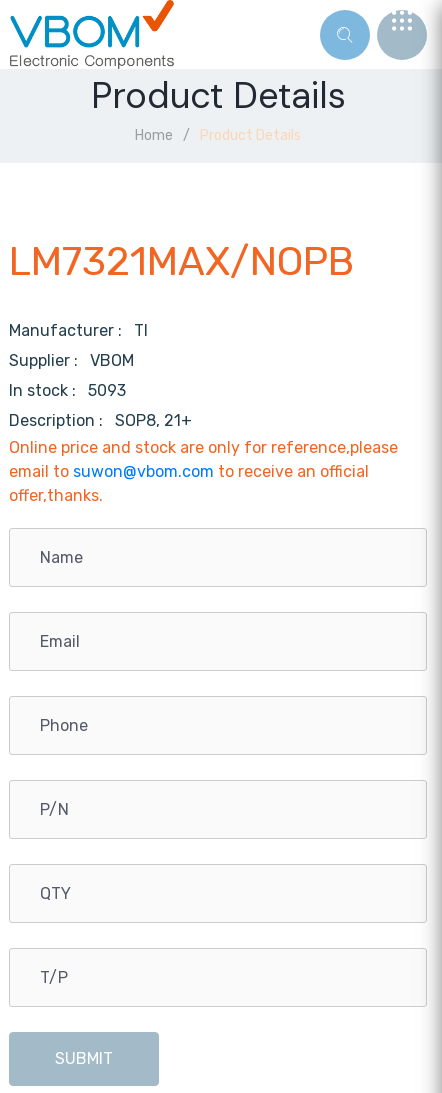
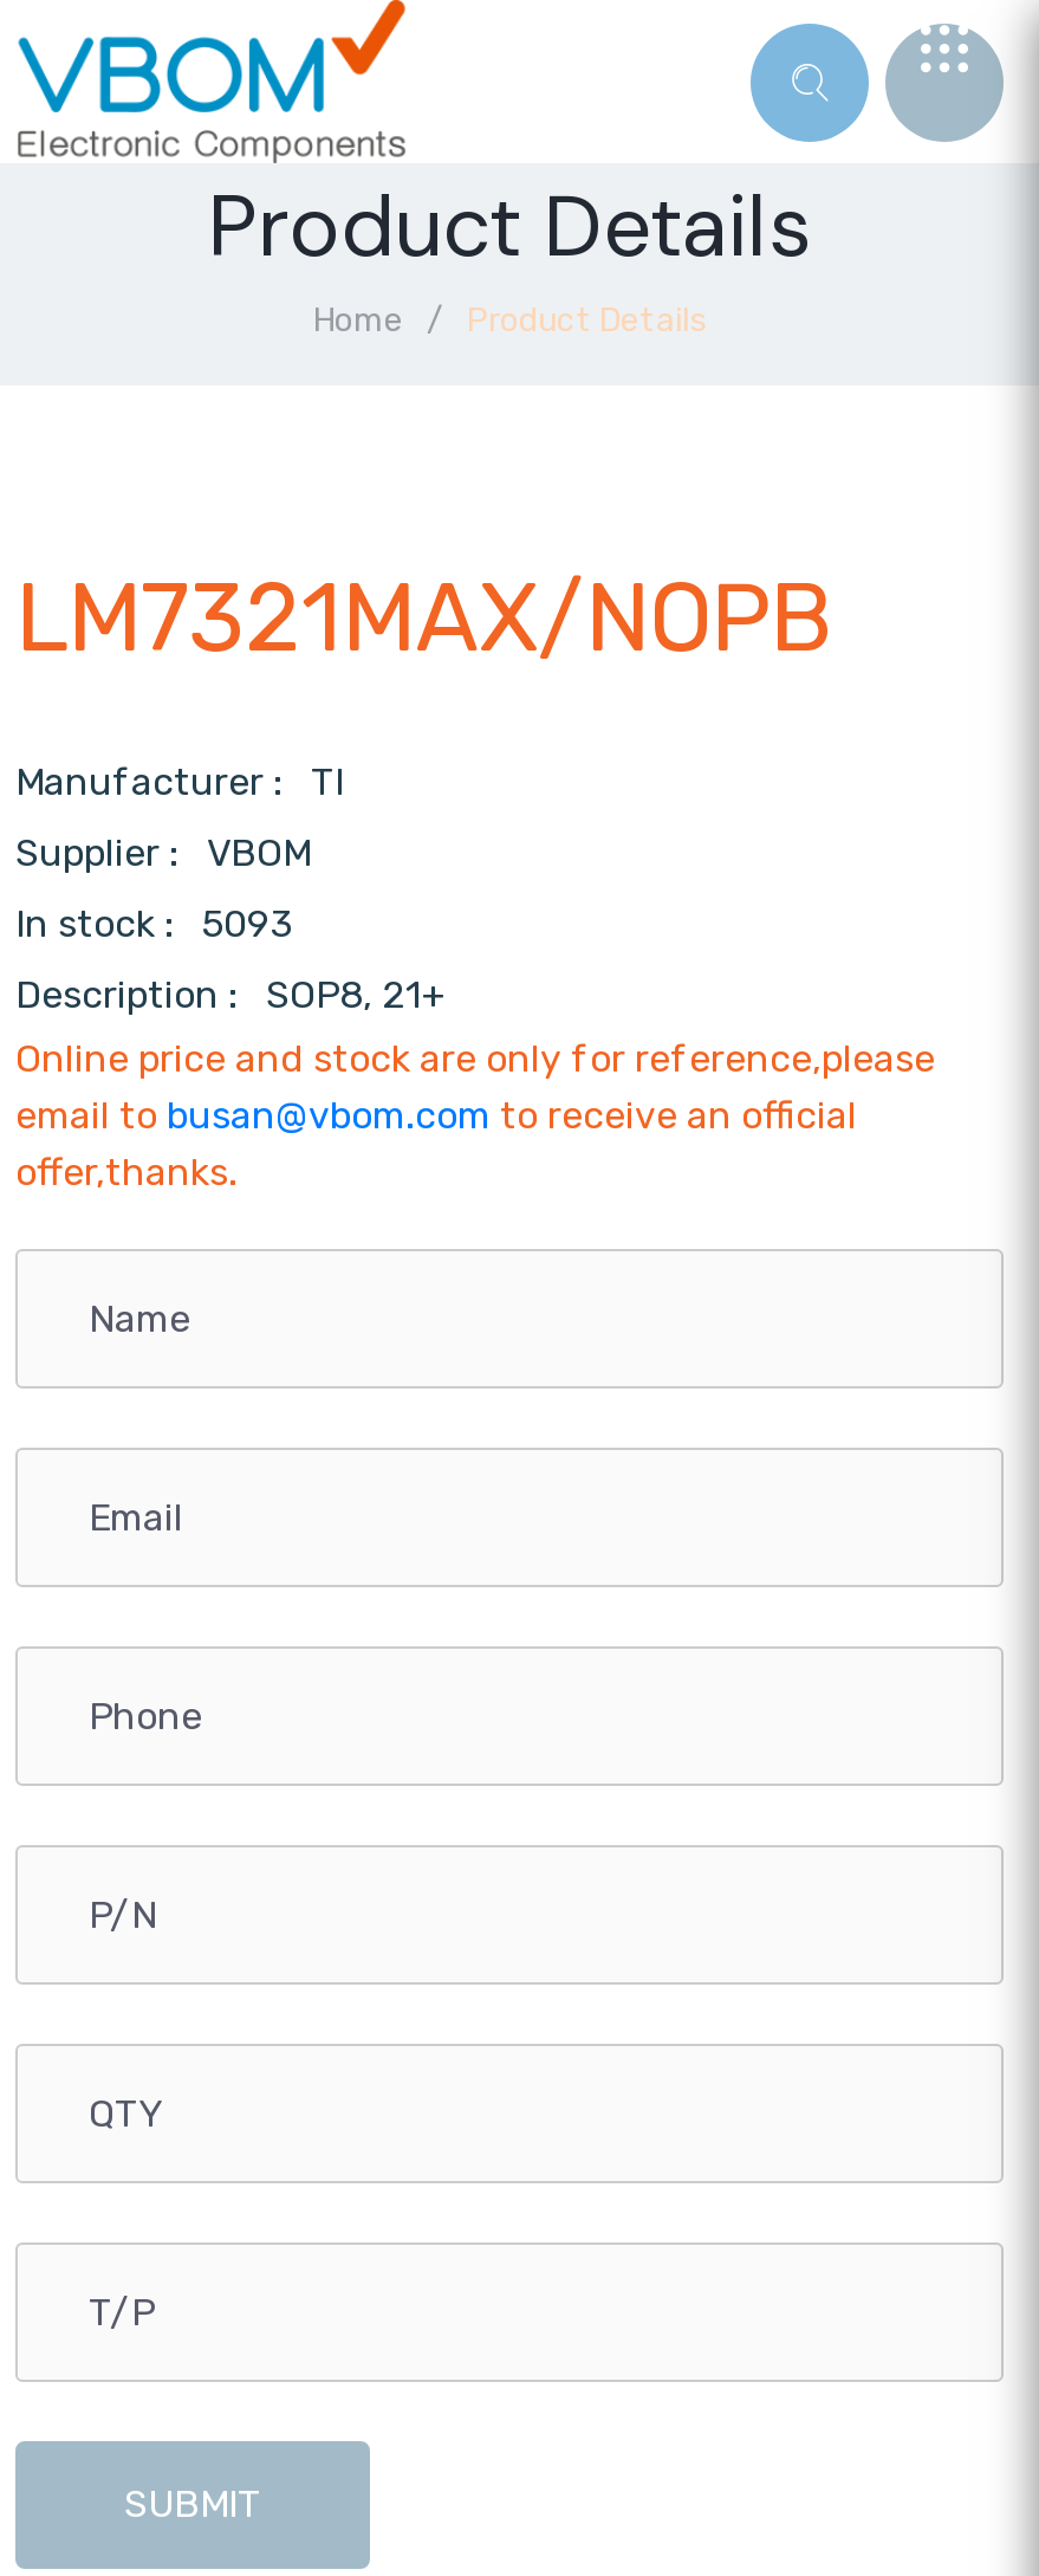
[9,462,369,481] email to suwon@vbom.com to receive an official -> [15,1093,857,1138] email to busan@vbom.com to receive an official

